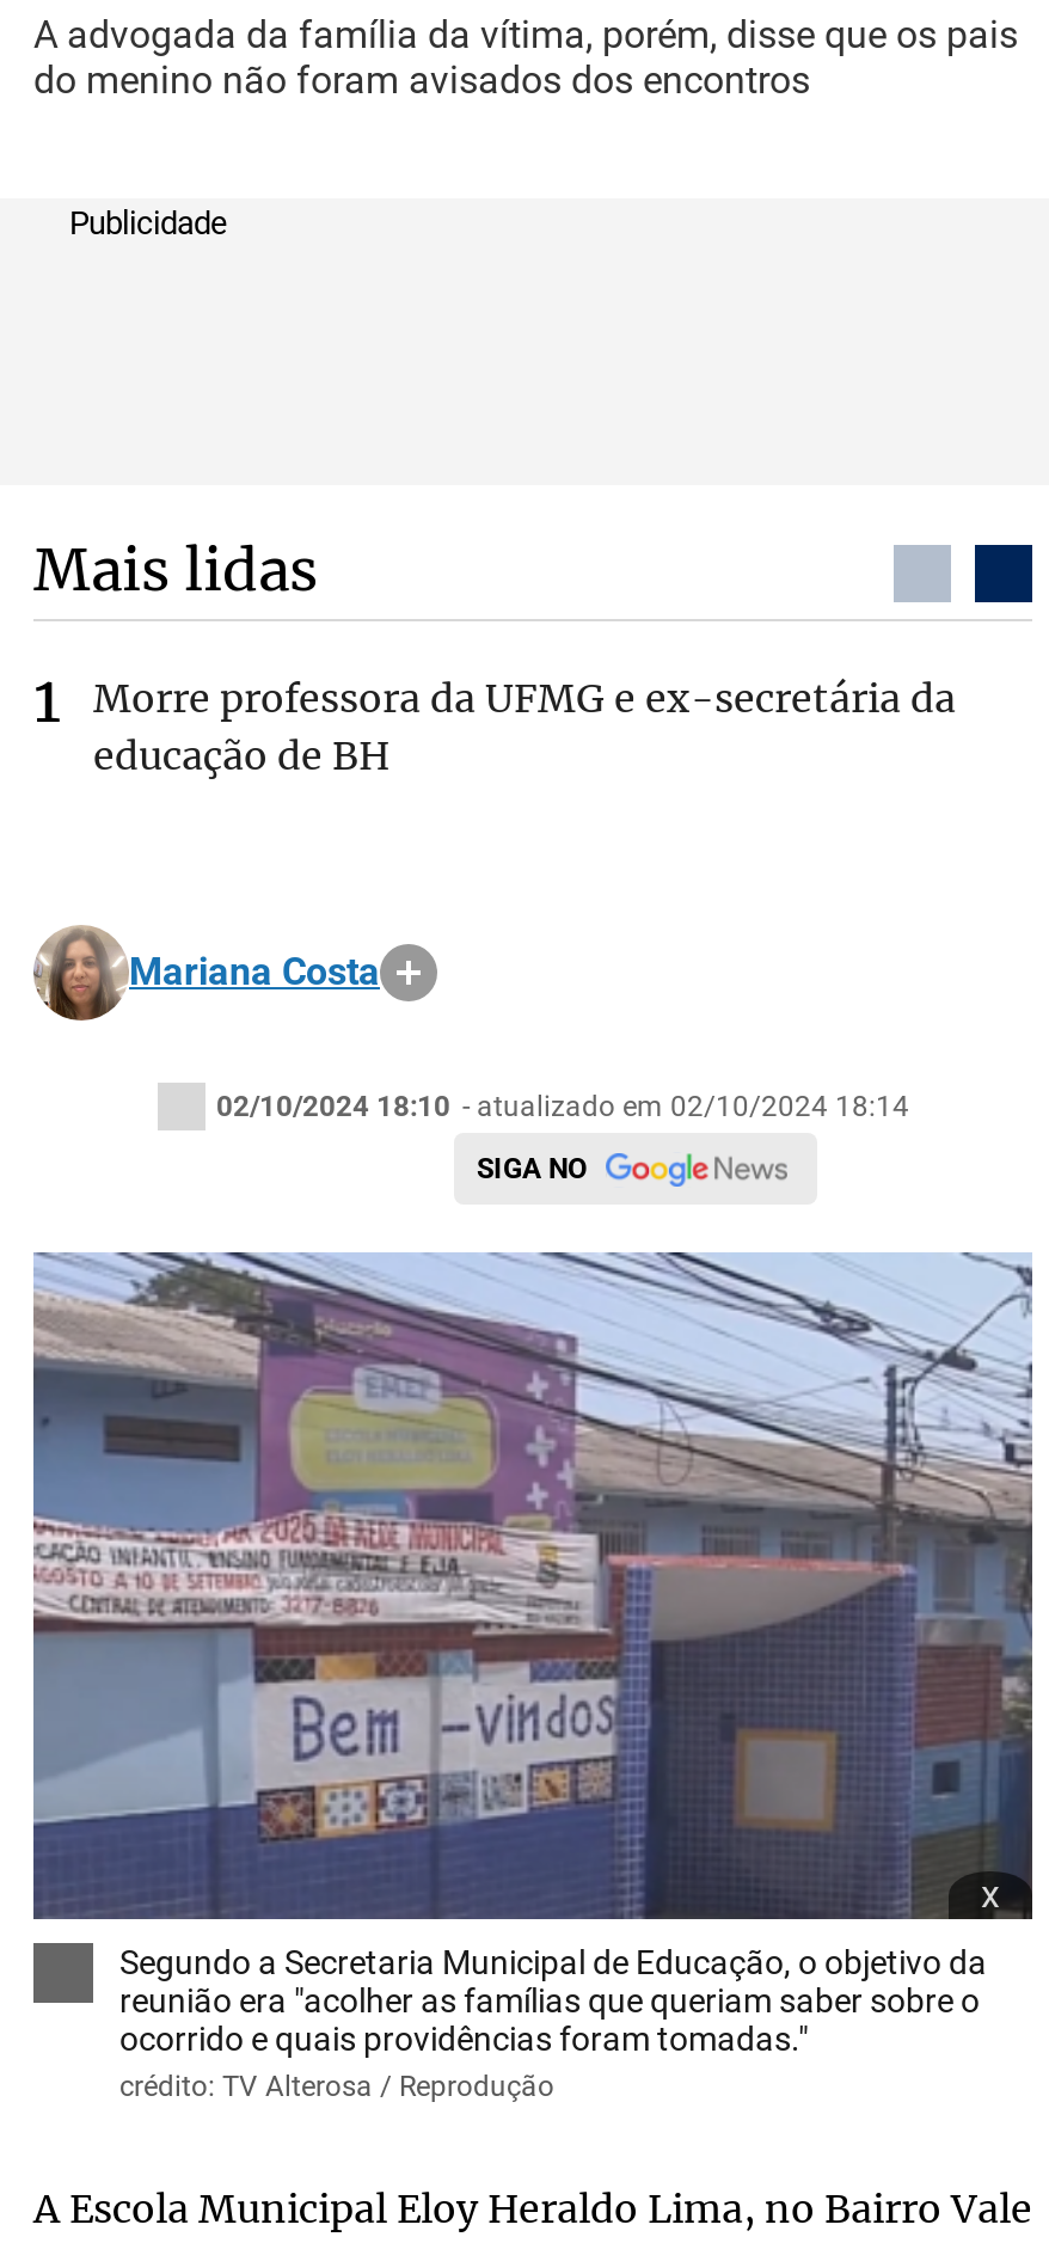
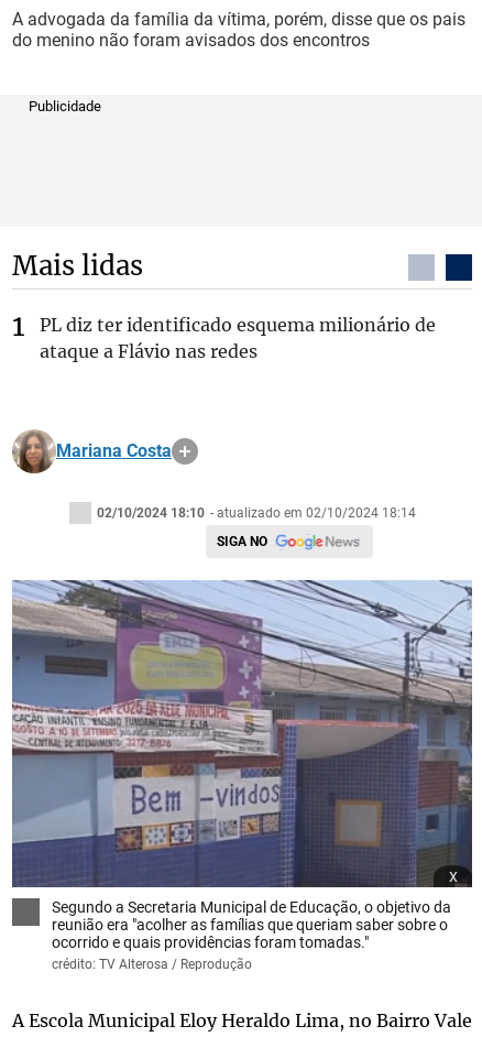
[93,674,956,779] Morre professora da UFMG e ex-secretária da | educação de BH -> [40,314,436,362] PL diz ter identificado esquema milionário de | ataque a Flávio nas redes

